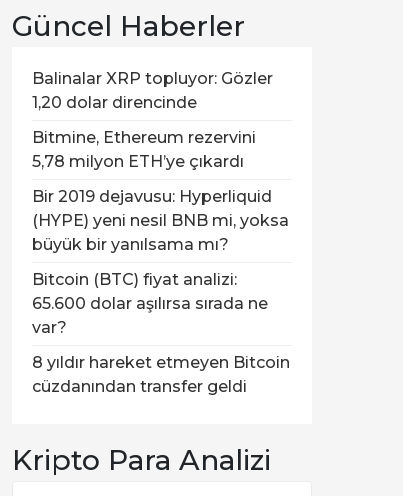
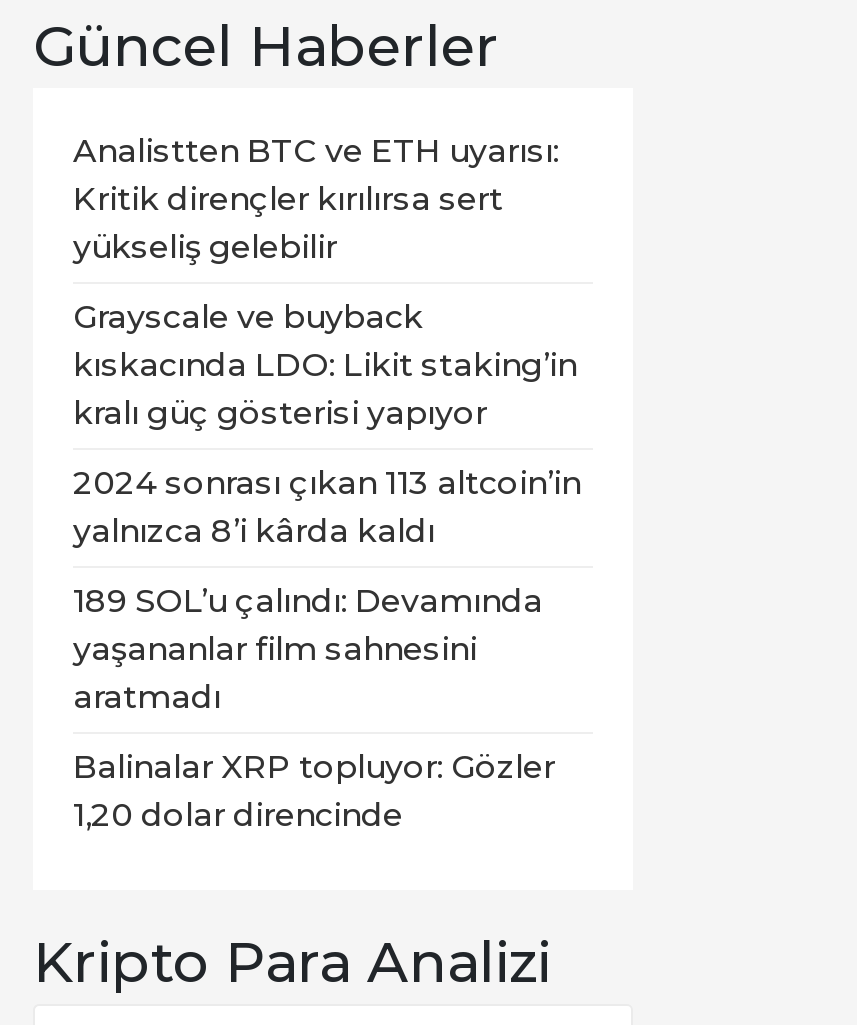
none -> [73,131,581,715] Analistten BTC ve ETH uyarısı: | Kritik dirençler kırılırsa sert | yükseliş gelebilir | Grayscale ve buyback | kıskacında LDO: Likit staking’in | kralı güç gösterisi yapıyor | 2024 sonrası çıkan 113 altcoin’in | yalnızca 8’i kârda kaldı | 189 SOL’u çalındı: Devamında | yaşananlar film sahnesini | aratmadı
moved [32,69,273,112] -> [73,747,555,833]: Balinalar XRP topluyor: Gözler | 1,20 dolar direncinde
[32,128,290,396] Bitmine, Ethereum rezervini | 5,78 milyon ETH’ye çıkardı | Bir 2019 dejavusu: Hyperliquid | (HYPE) yeni nesil BNB mi, yoksa | büyük bir yanılsama mı? | Bitcoin (BTC) fiyat analizi: | 65.600 dolar aşılırsa sırada ne | var? | 8 yıldır hareket etmeyen Bitcoin | cüzdanından transfer geldi -> none

